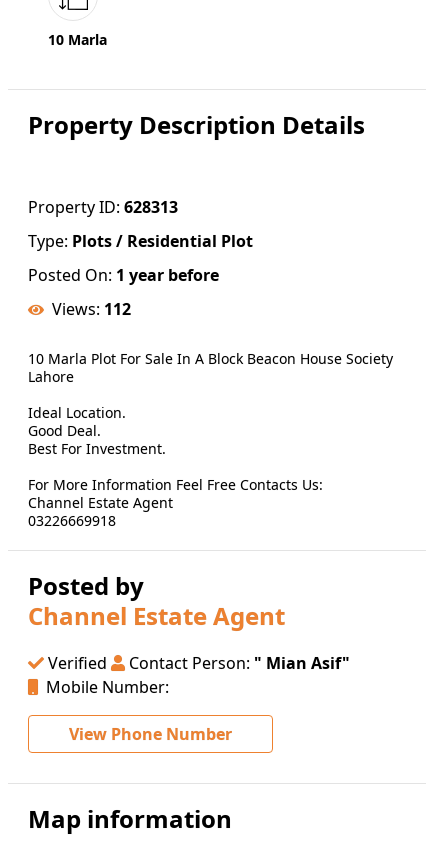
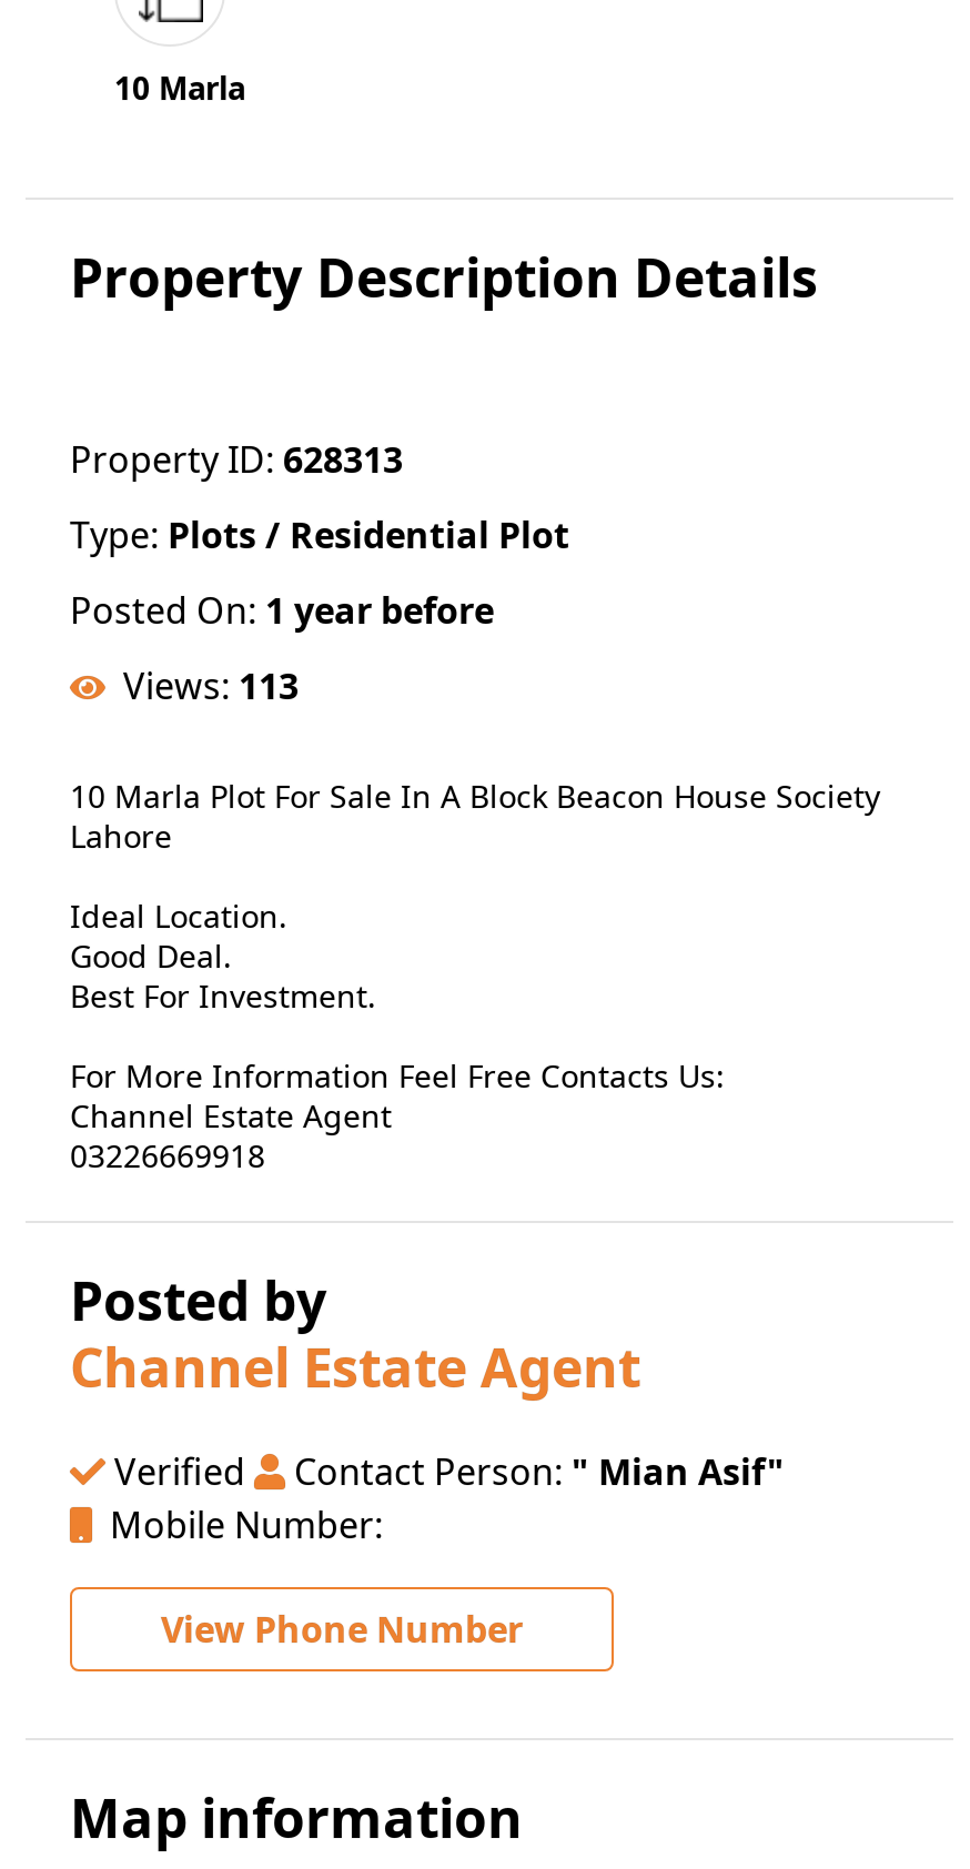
[52,298,131,320] Views: 112 -> [123,662,299,711] Views: 113

